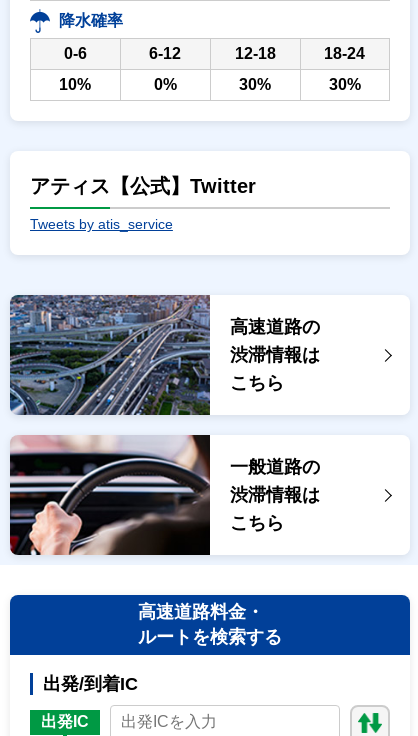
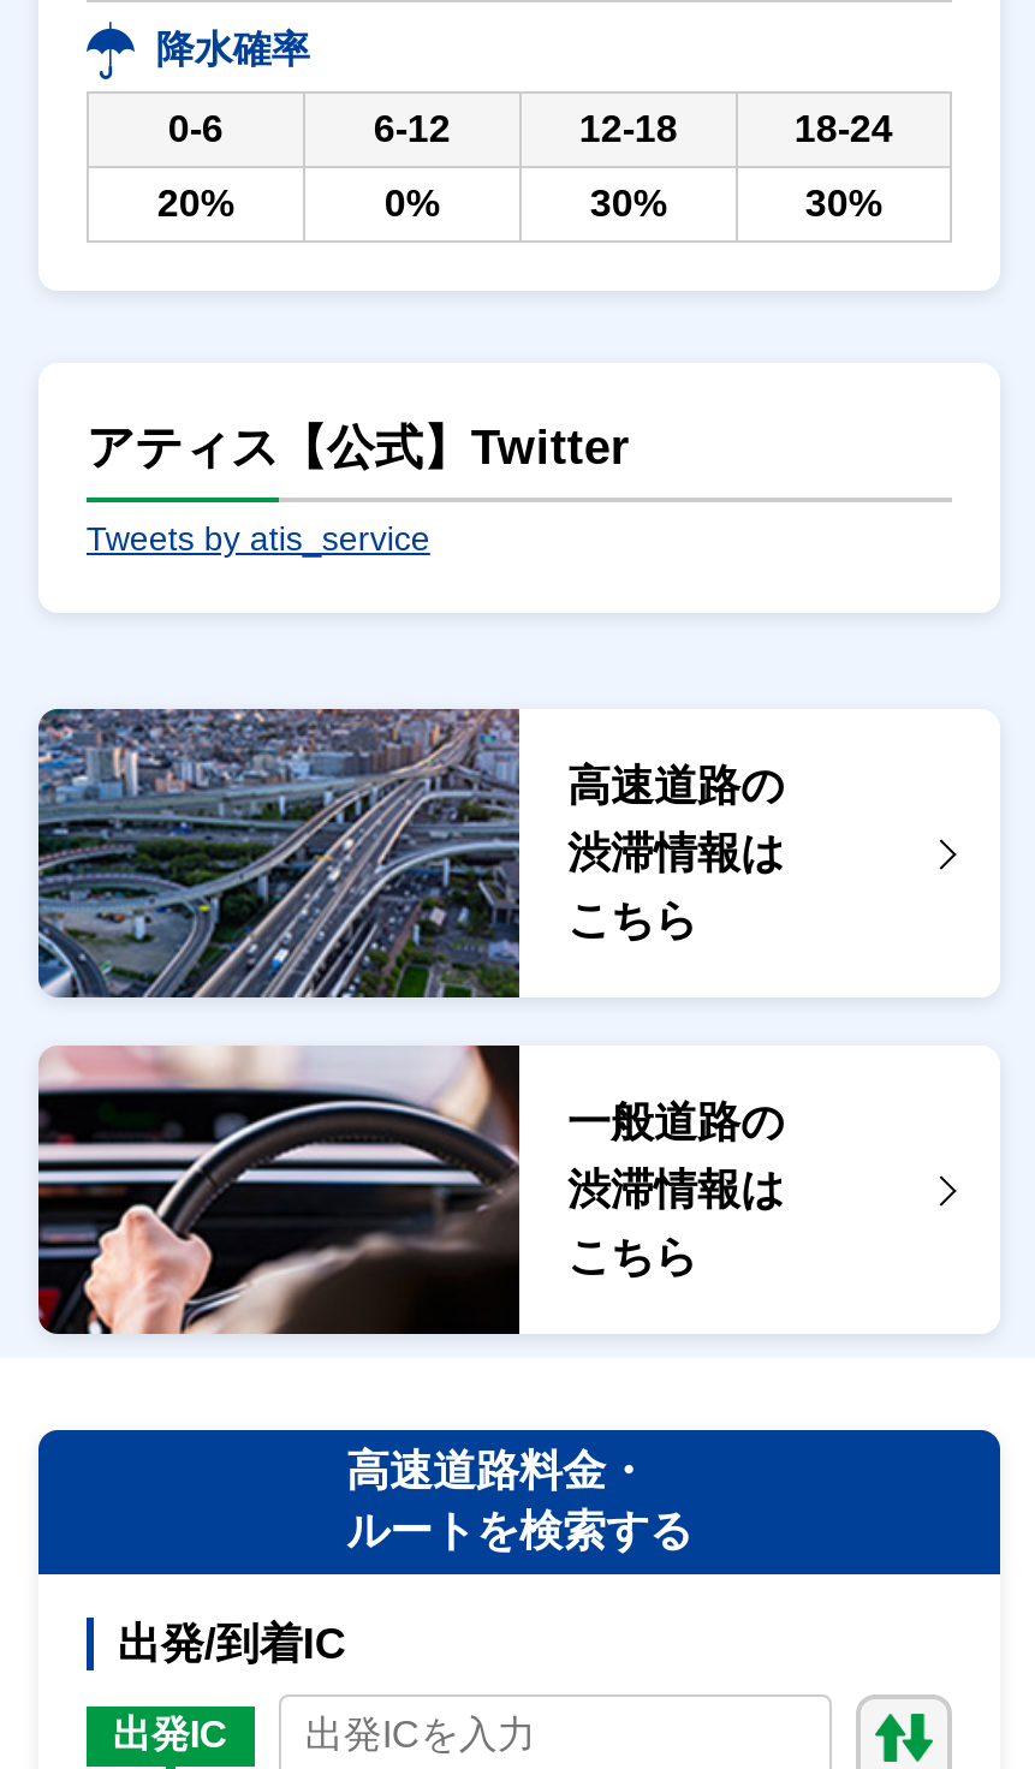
[59,76,91,93] 10% -> [157,182,234,223] 20%

